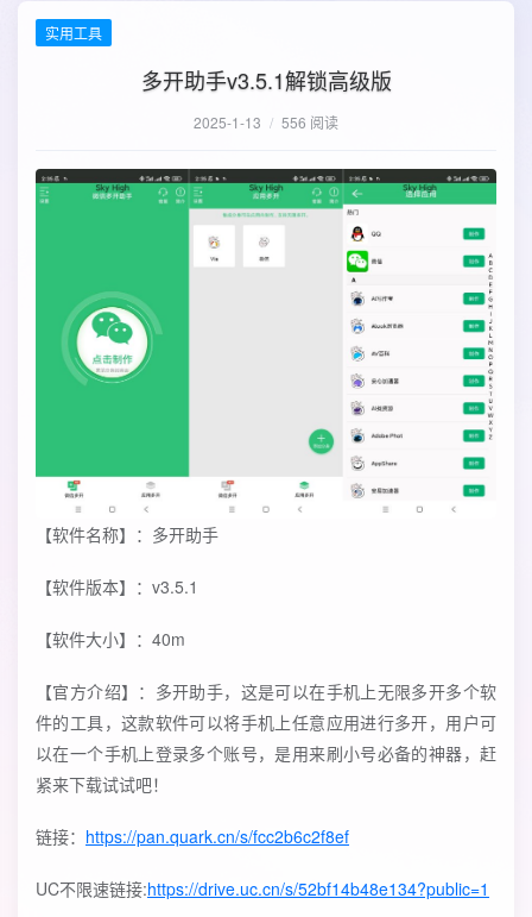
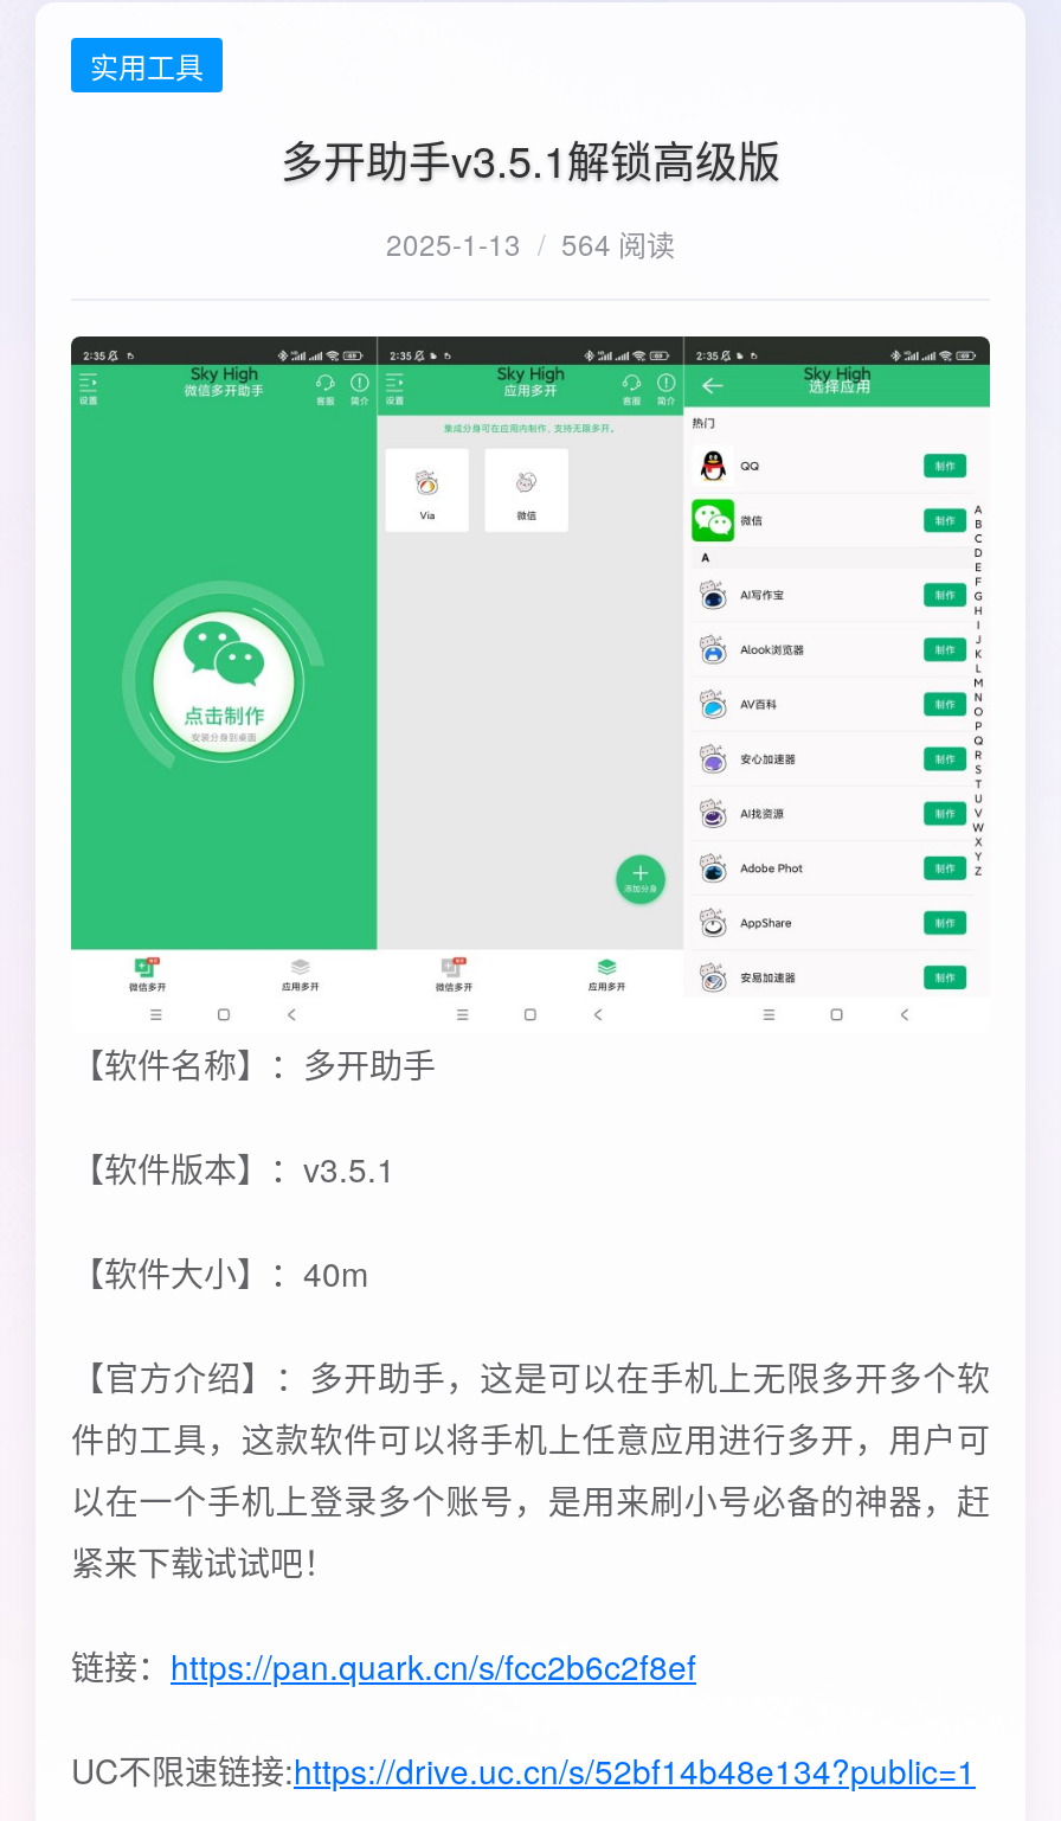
[194,112,338,132] 2025-1-13 / 556 阅读 -> [386,223,675,263] 2025-1-13 / 564 阅读

